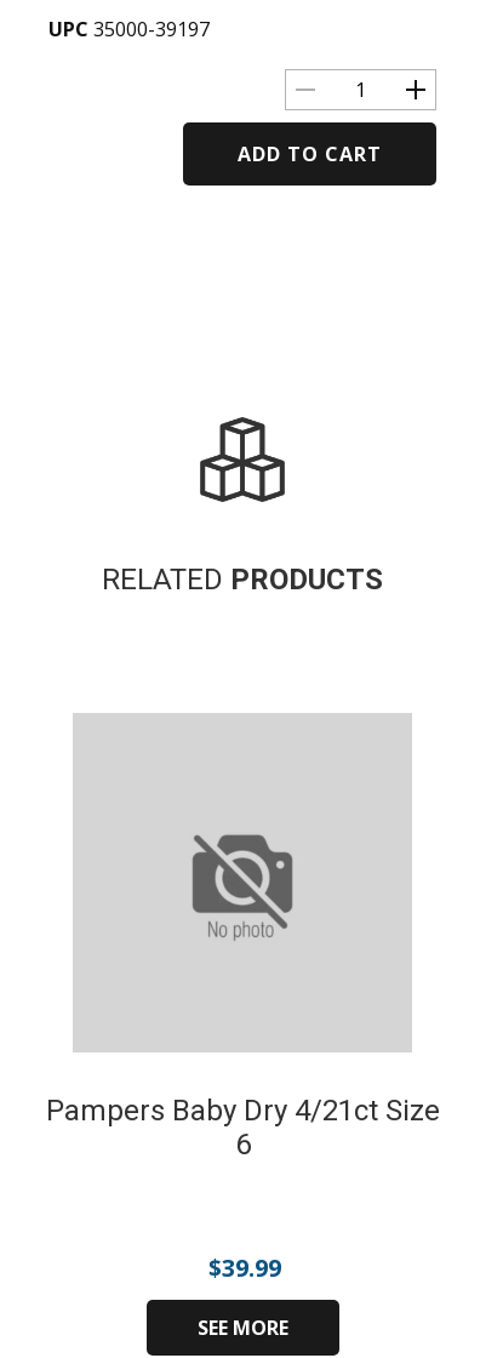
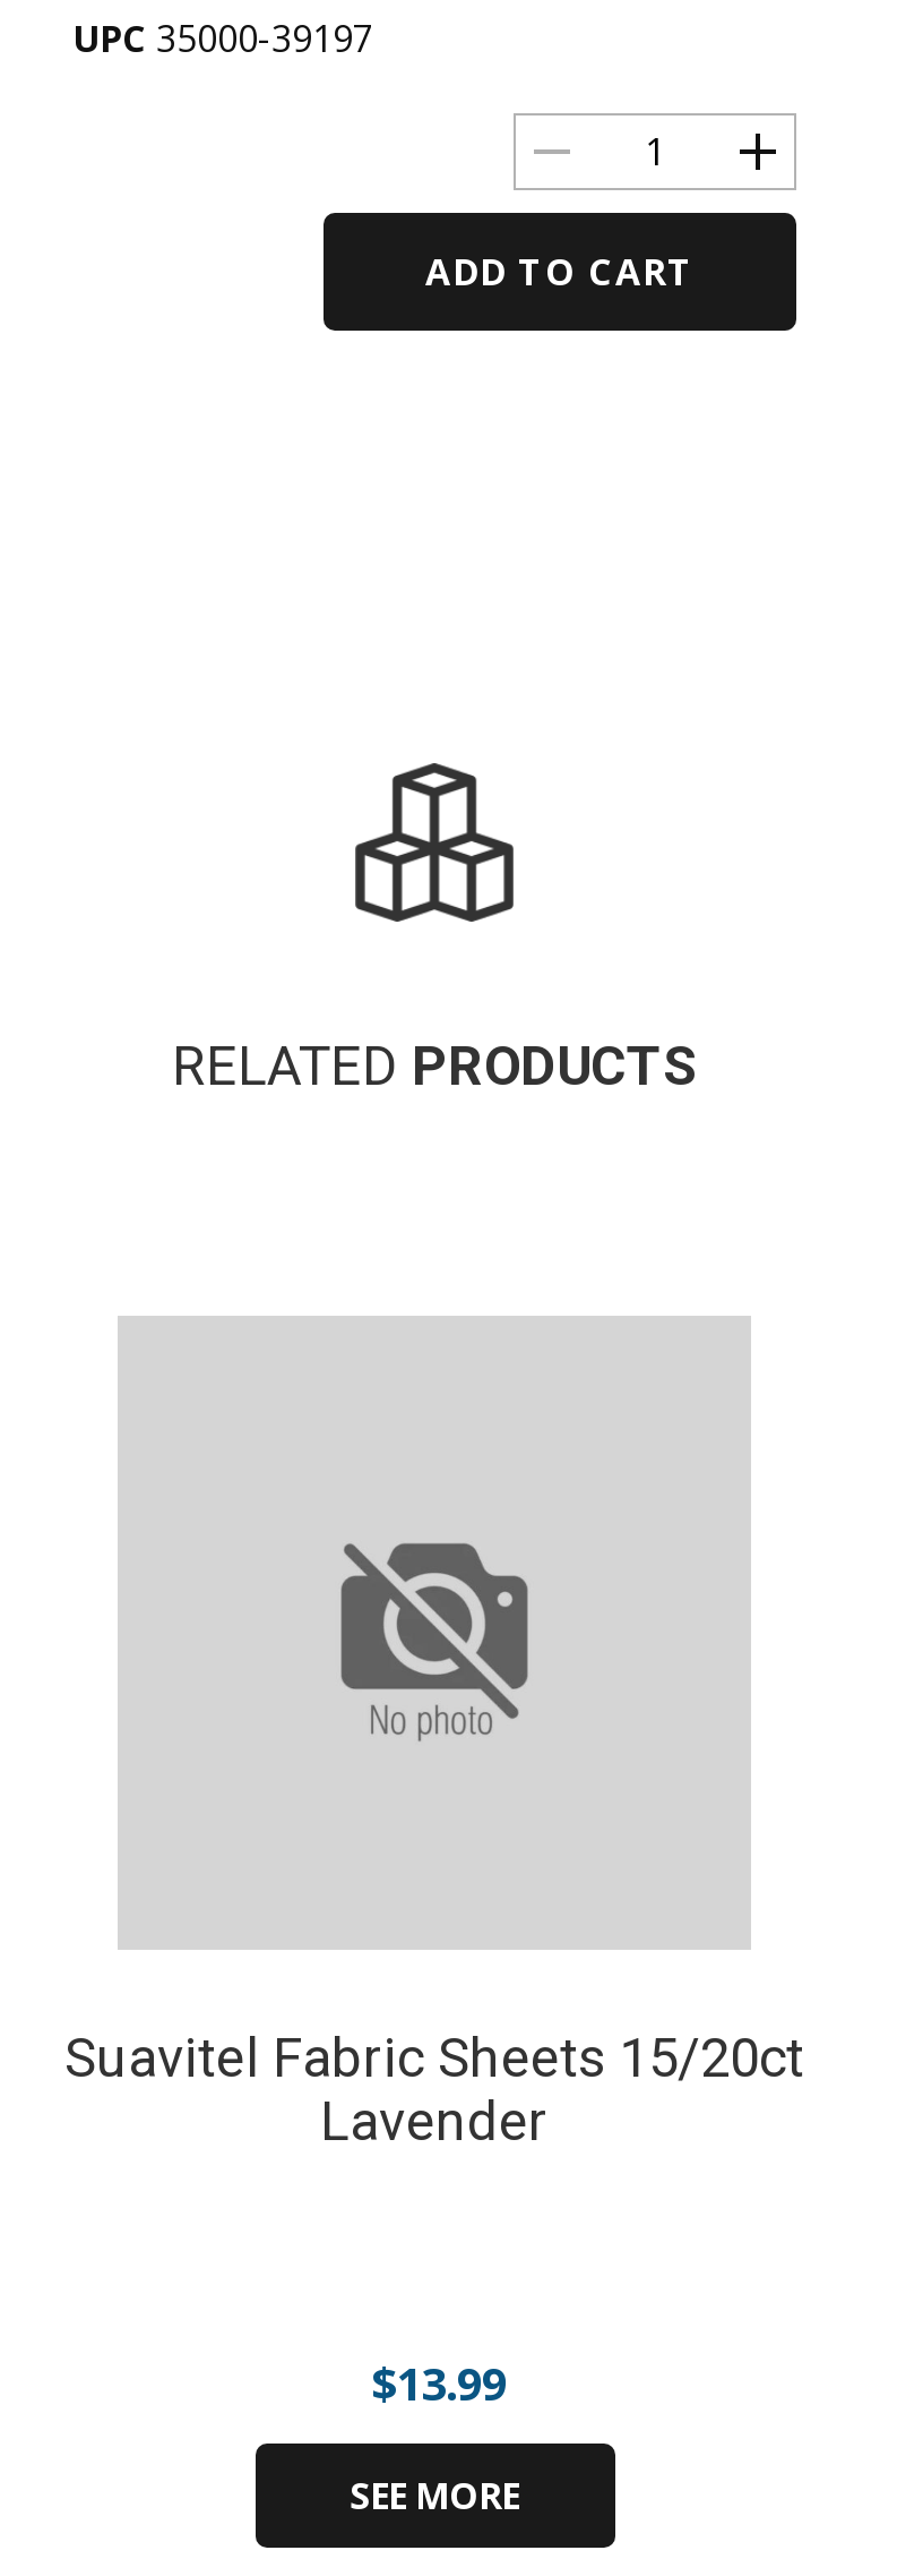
[45,1094,439,1162] Pampers Baby Dry 4/21ct Size | 6 -> [64,2027,804,2154] Suavitel Fabric Sheets 15/20ct | Lavender
[208,1252,281,1284] $39.99 -> [371,2353,507,2415] $13.99

